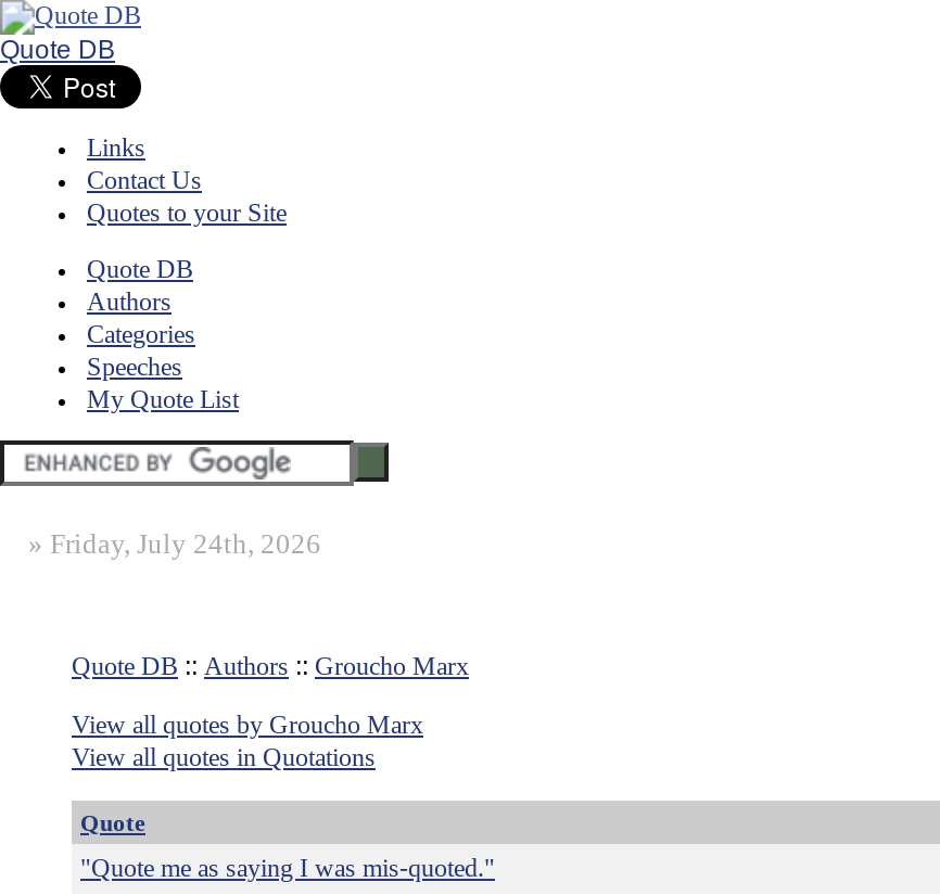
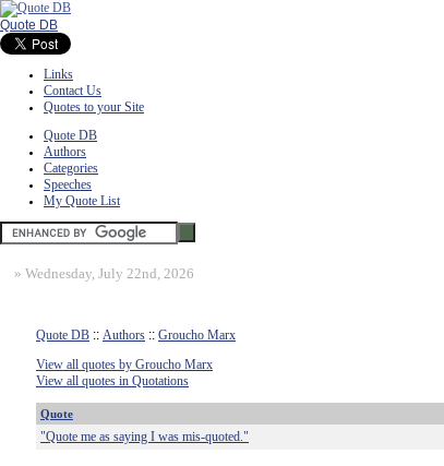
[28,527,321,560] » Friday, July 24th, 2026 -> [14,265,194,282] » Wednesday, July 22nd, 2026

